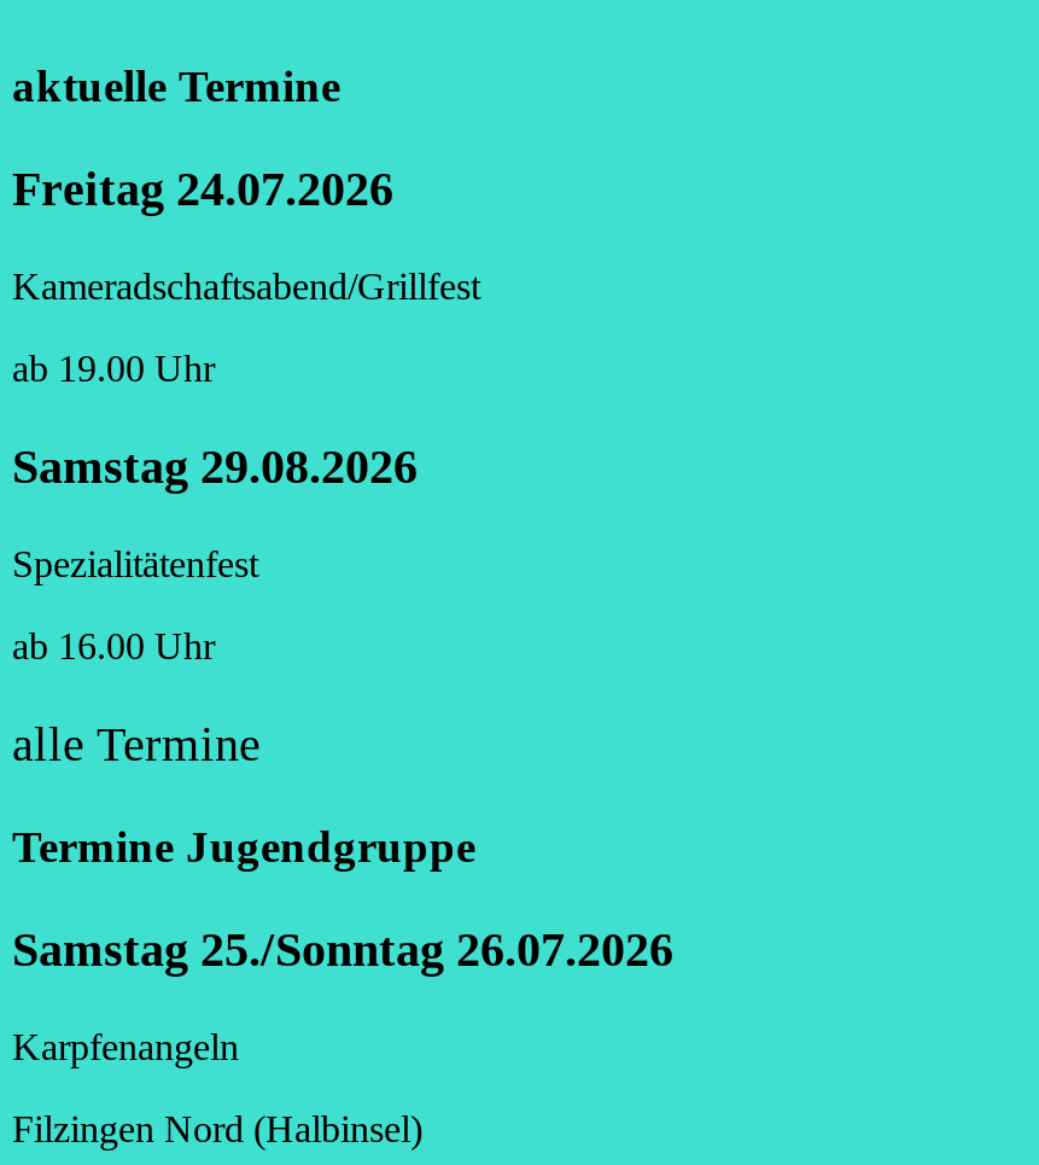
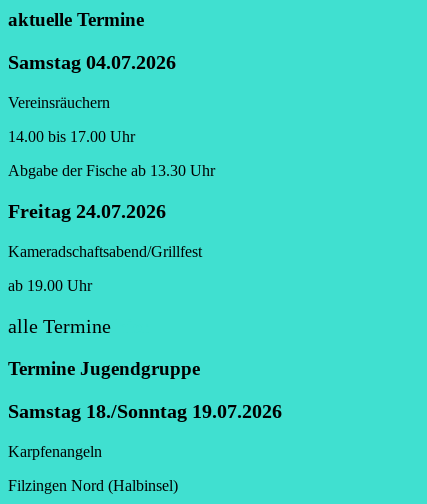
none -> [8,51,215,179] Samstag 04.07.2026 | Vereinsräuchern | 14.00 bis 17.00 Uhr | Abgabe der Fische ab 13.30 Uhr
moved [12,162,480,389] -> [8,200,202,294]: Freitag 24.07.2026 | Kameradschaftsabend/Grillfest | ab 19.00 Uhr
[12,440,418,667] Samstag 29.08.2026 | Spezialitätenfest | ab 16.00 Uhr -> none
[12,923,673,976] Samstag 25./Sonntag 26.07.2026 -> [8,400,282,422] Samstag 18./Sonntag 19.07.2026

